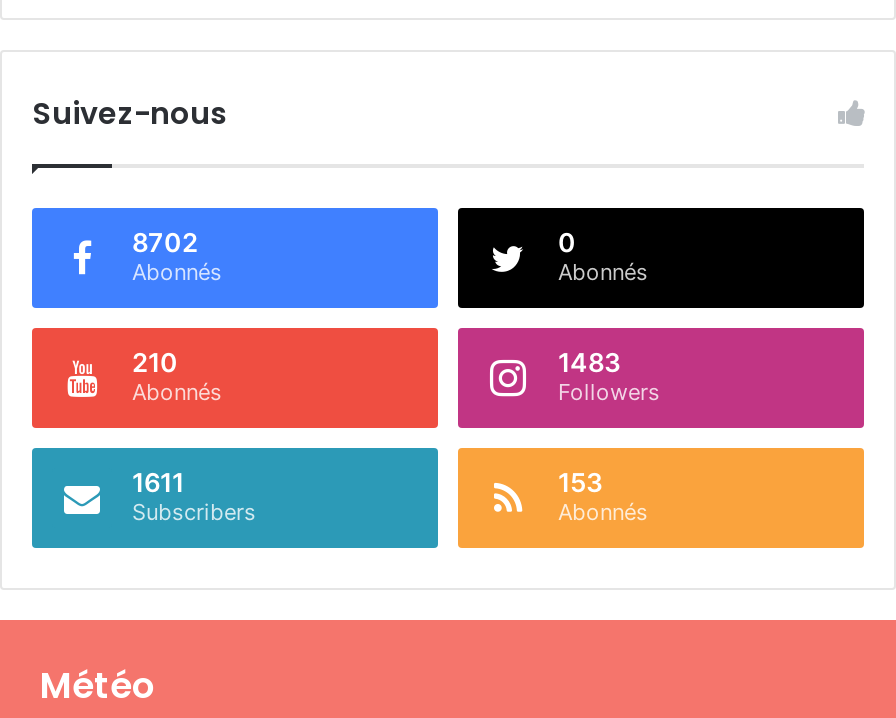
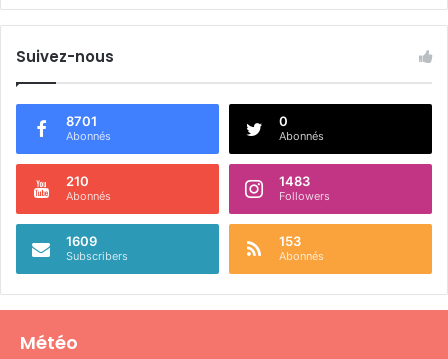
[132,226,198,258] 8702 -> [66,113,97,129] 8701
[132,466,184,498] 1611 -> [66,233,97,249] 1609

